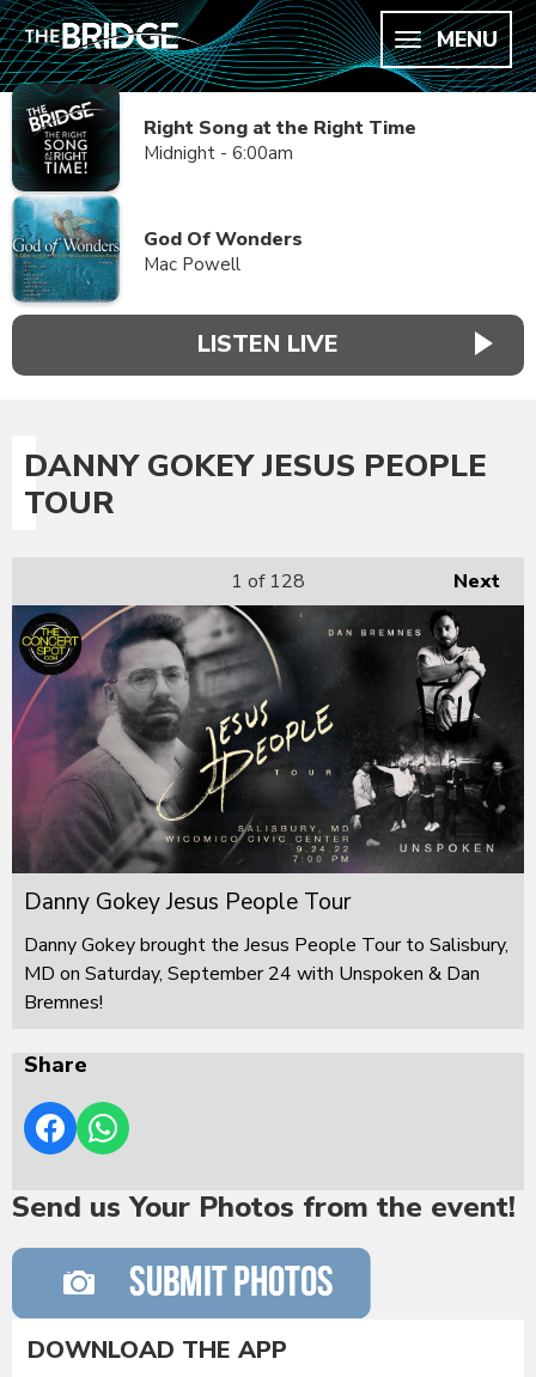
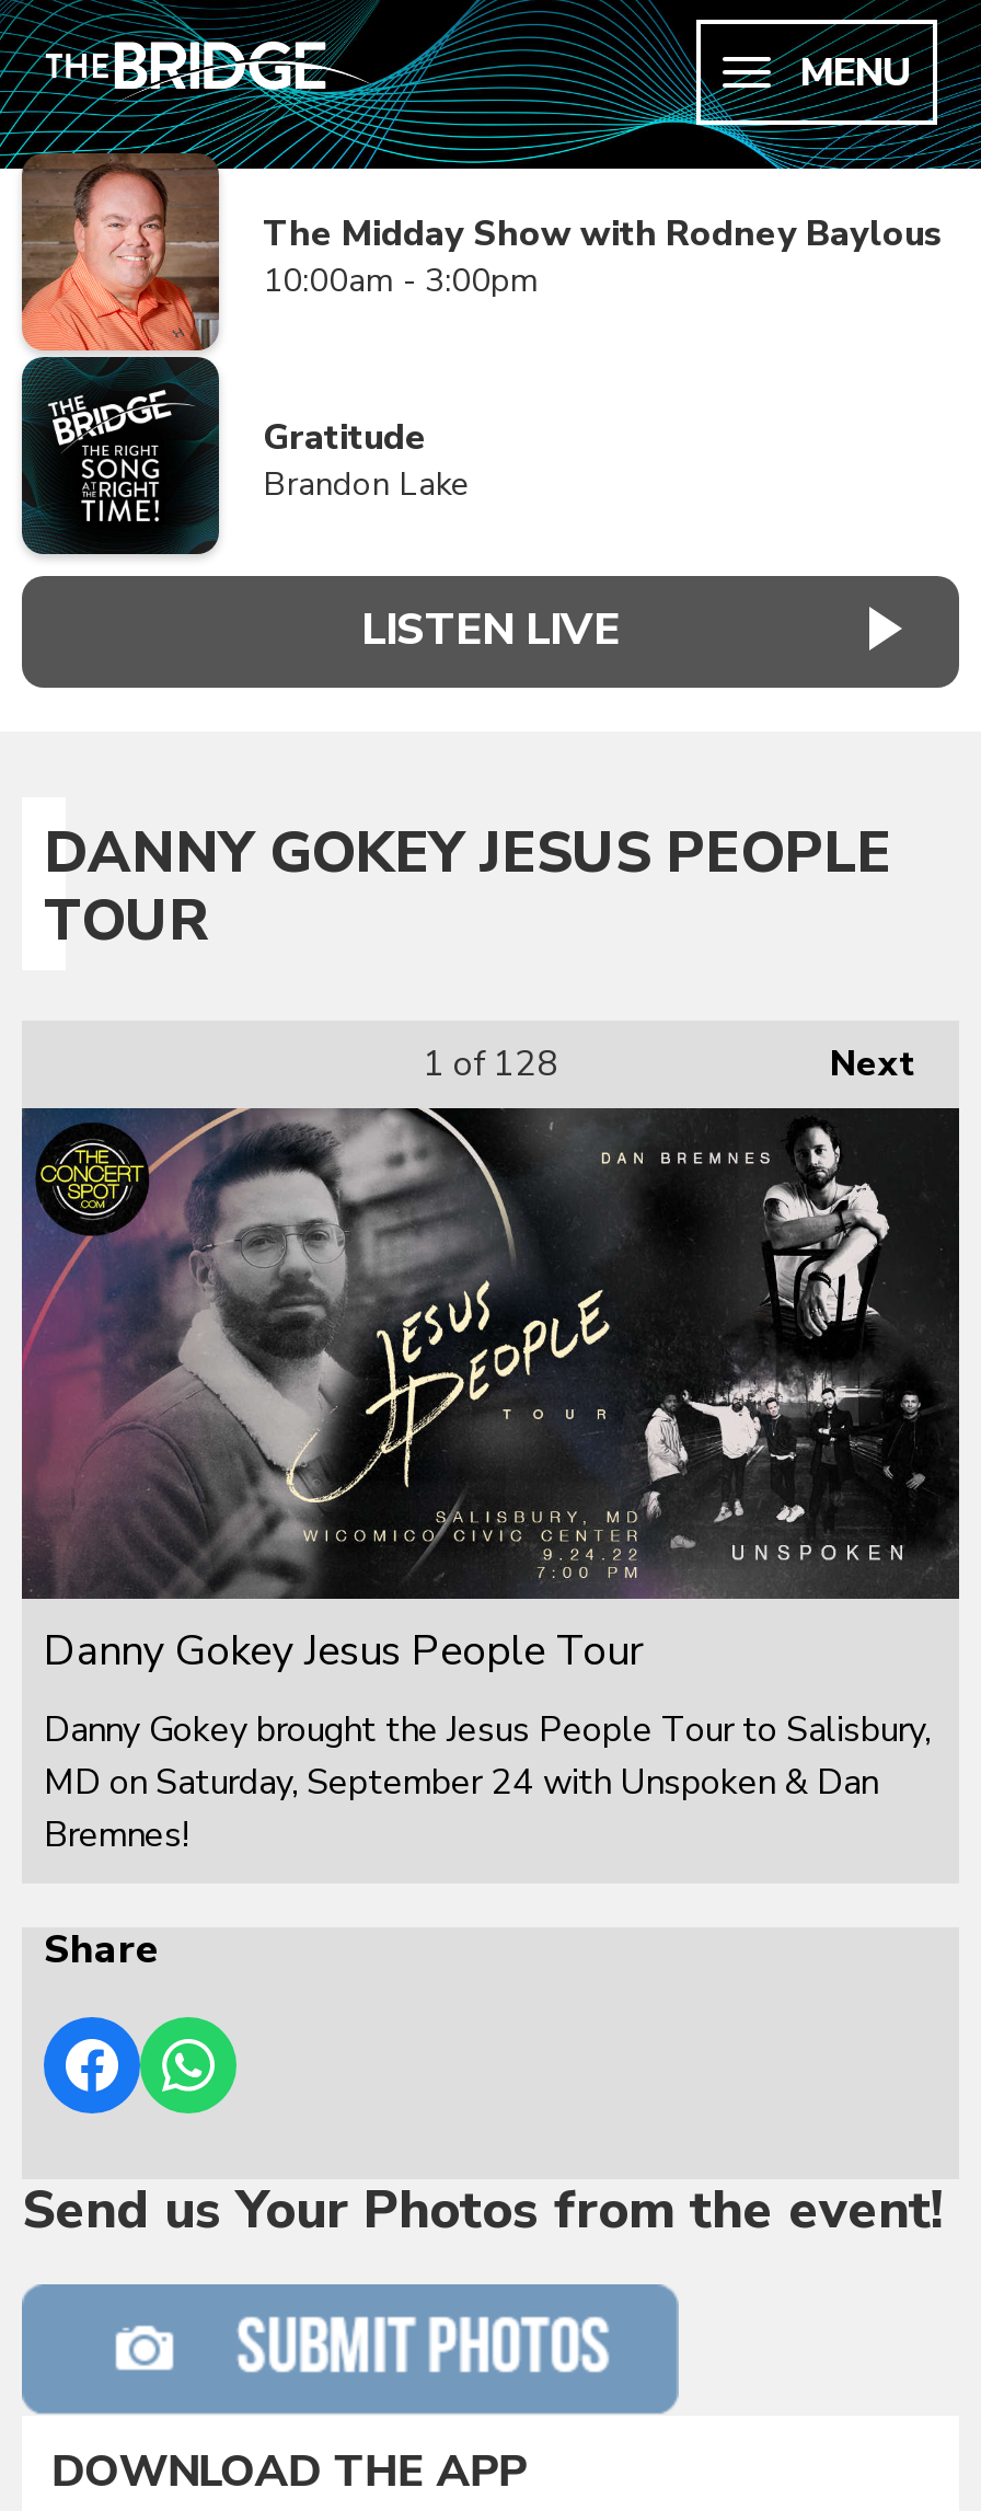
[11,84,416,301] [image] | Right Song at the Right Time | Midnight - 6:00am -> [20,153,944,554] [image] | The Midday Show with Rodney Baylous | 10:00am - 3:00pm
[144,226,303,276] God Of Wonders | Mac Powell -> [263,414,471,506] Gratitude | Brandon Lake

